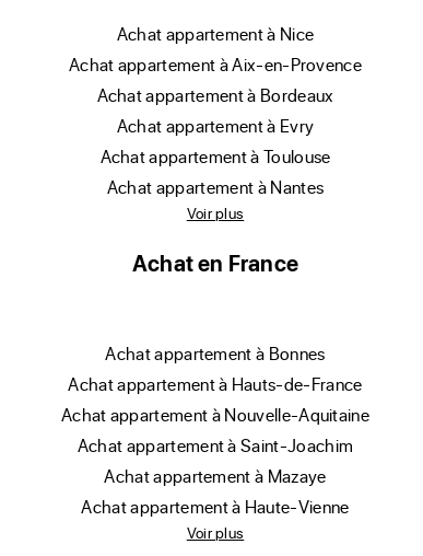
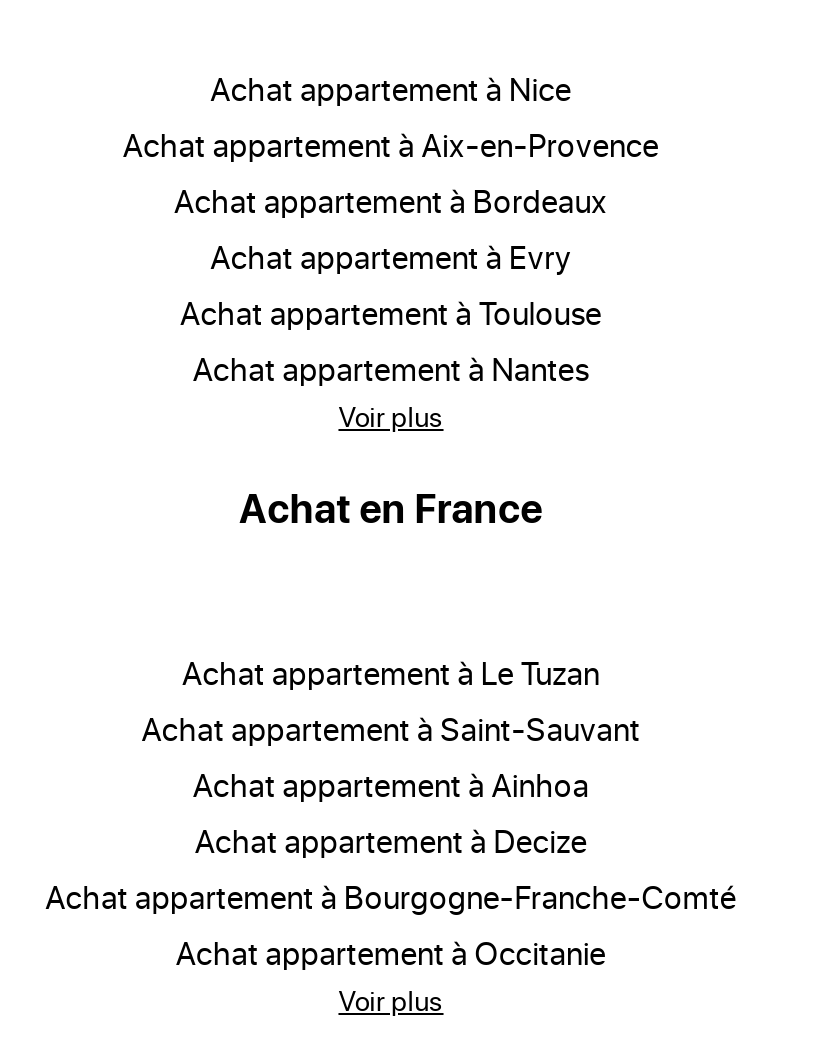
[72,341,370,518] achat appartement à Bonnes | achat appartement à Hauts-de-France | achat appartement à Nouvelle-Aquitaine | achat appartement à Saint-Joachim | achat appartement à Mazaye | achat appartement à Haute-Vienne -> [66,651,737,973] achat appartement à Le Tuzan | achat appartement à Saint-Sauvant | achat appartement à Ainhoa | achat appartement à Decize | achat appartement à Bourgogne-Franche-Comté | achat appartement à Occitanie

